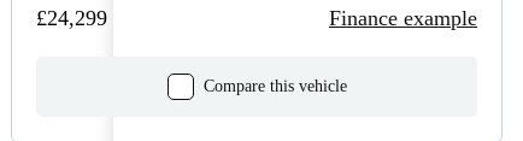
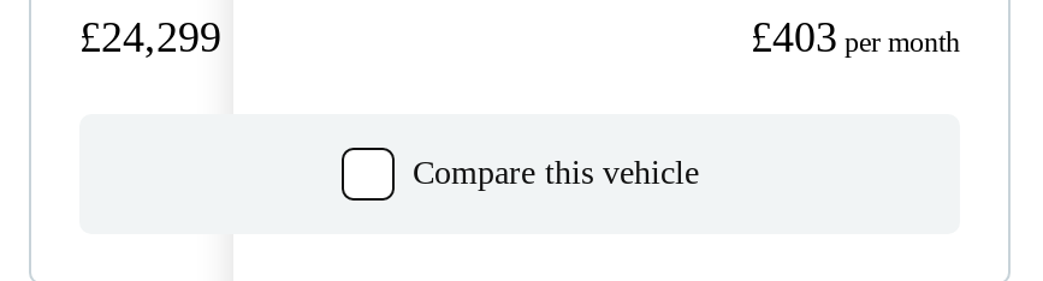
[329,7,477,31] Finance example -> [751,13,960,61] £403 per month

